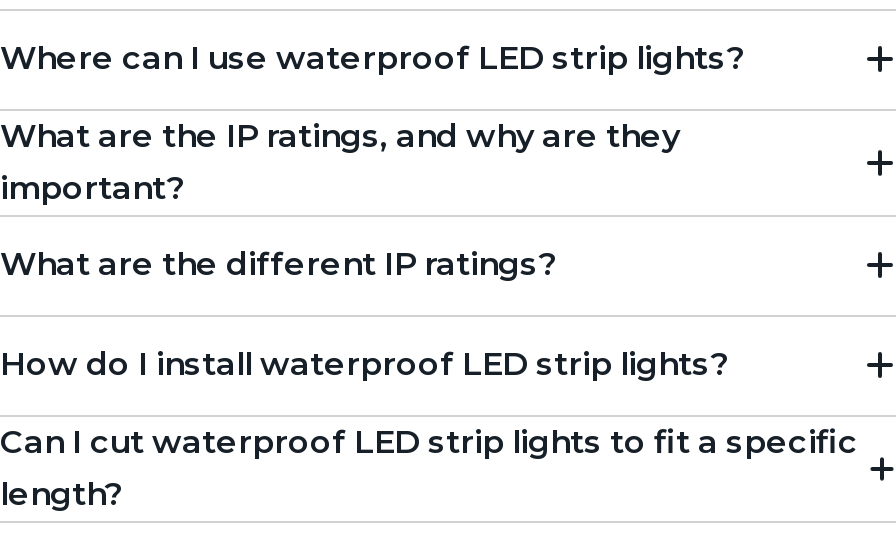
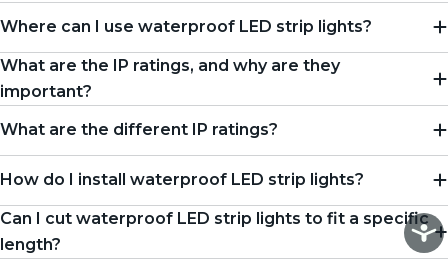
[808,437,886,511] [image] -> [403,214,444,254] [image]

